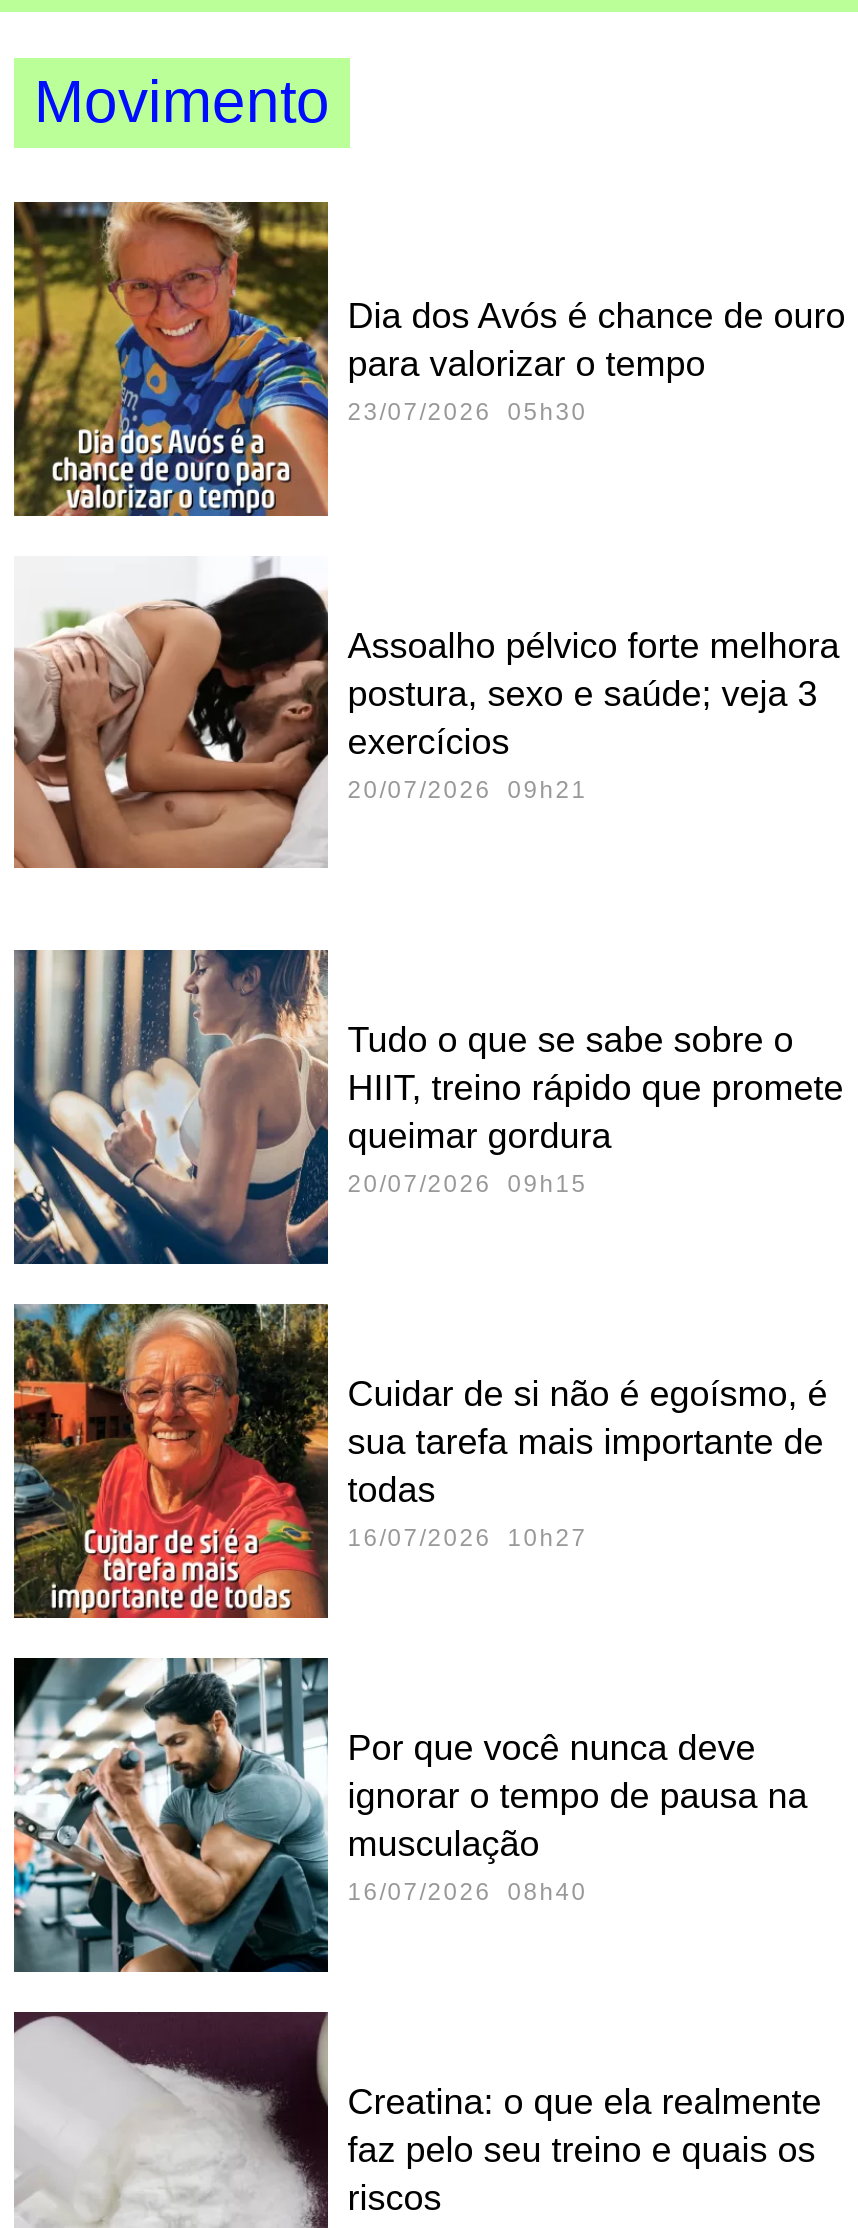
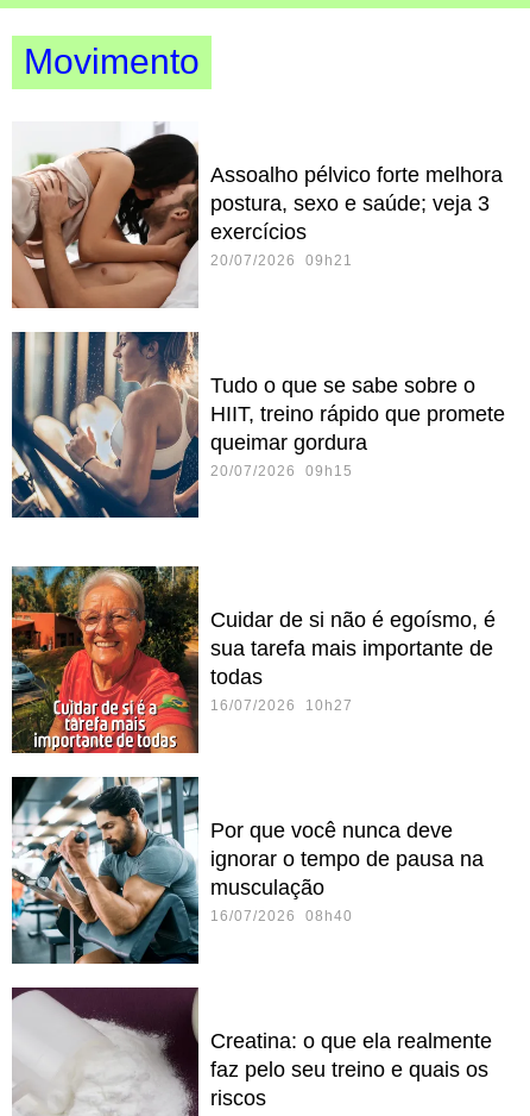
[12,200,846,518] [image] | Dia dos Avós é chance de ouro | para valorizar o tempo | 23/07/2026 05h30 -> none
moved [10,946,844,1268] -> [10,328,505,520]: [image] | Tudo o que se sabe sobre o | HIIT, treino rápido que promete | queimar gordura | 20/07/2026 09h15

